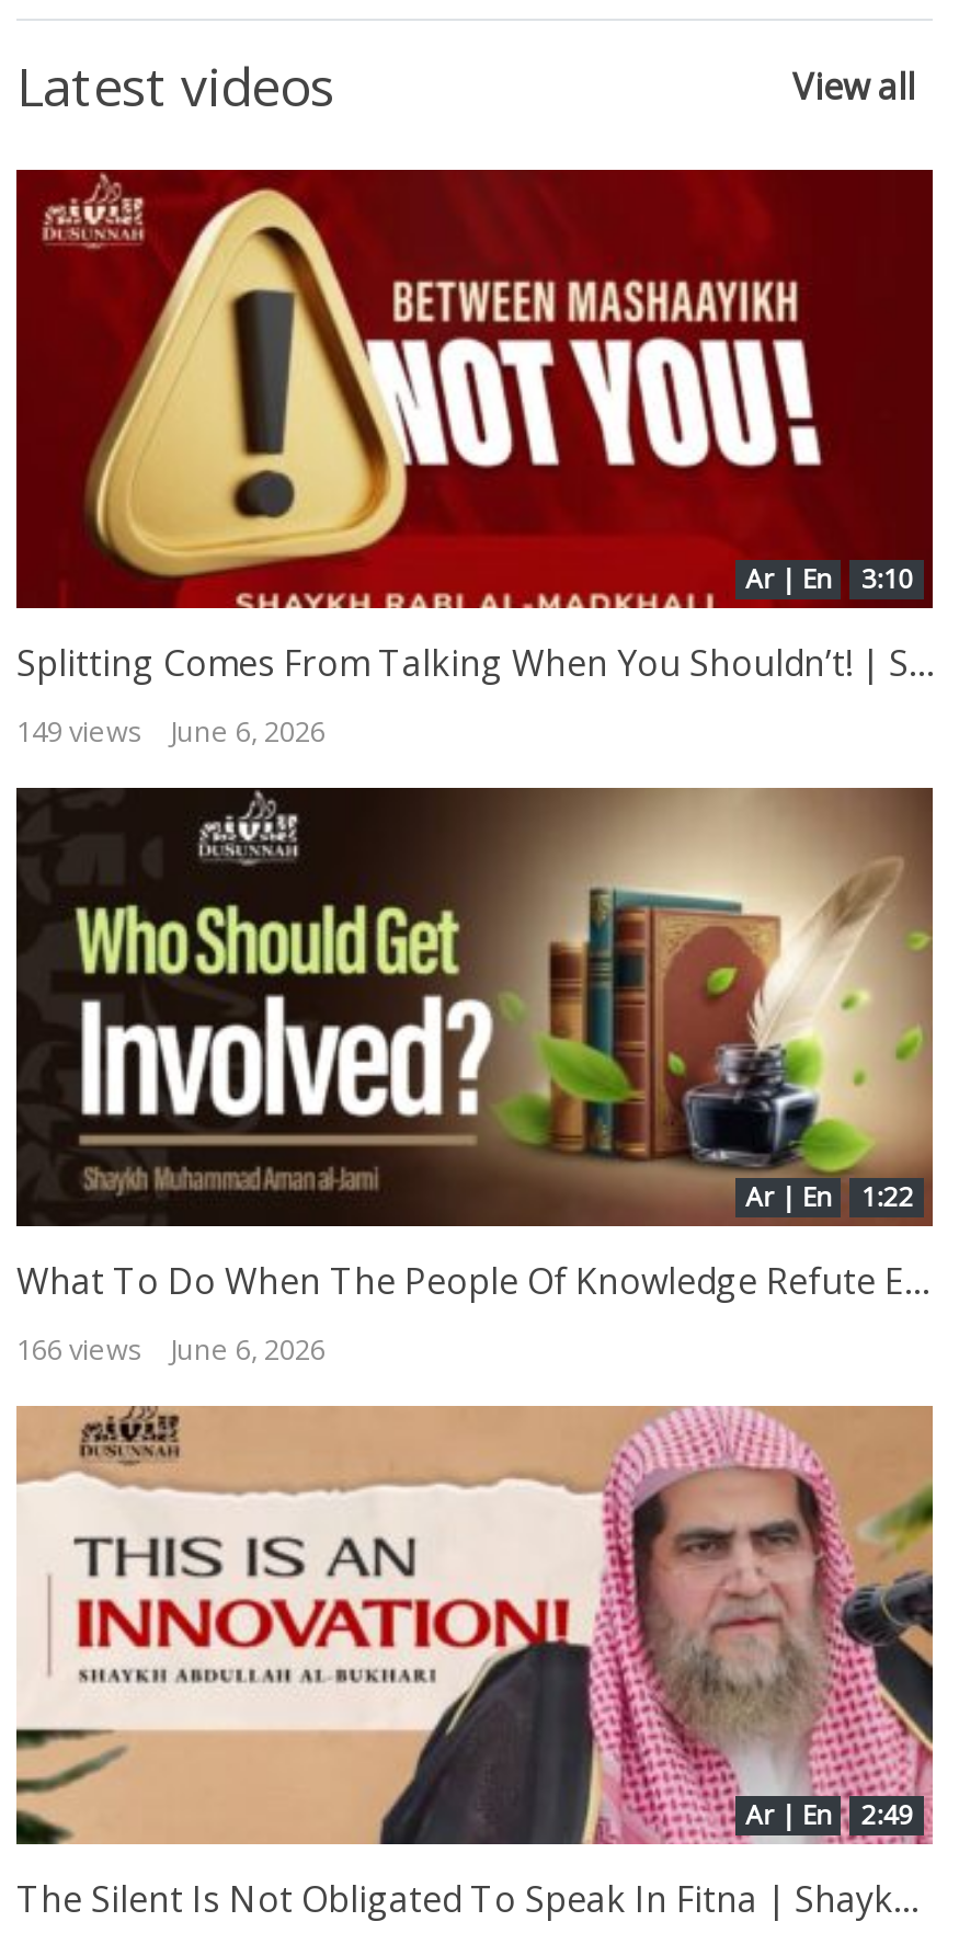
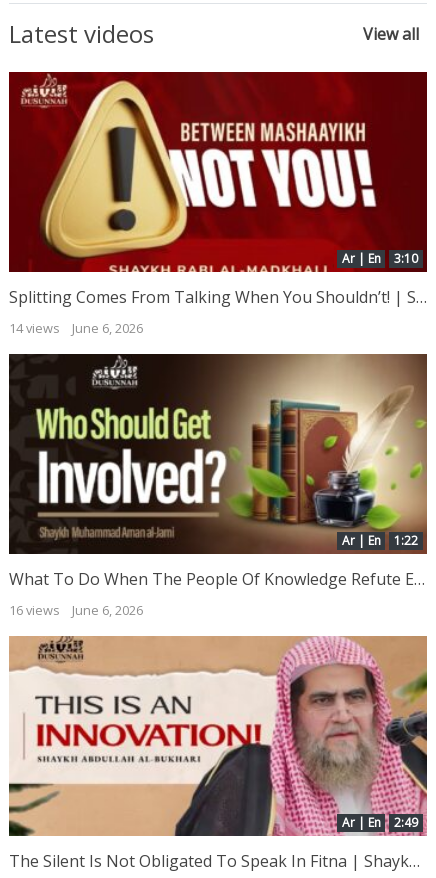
[16,710,326,750] 149 views June 6, 2026 -> [9,319,143,337] 14 views June 6, 2026
[16,1328,326,1368] 166 views June 6, 2026 -> [9,601,143,619] 16 views June 6, 2026

